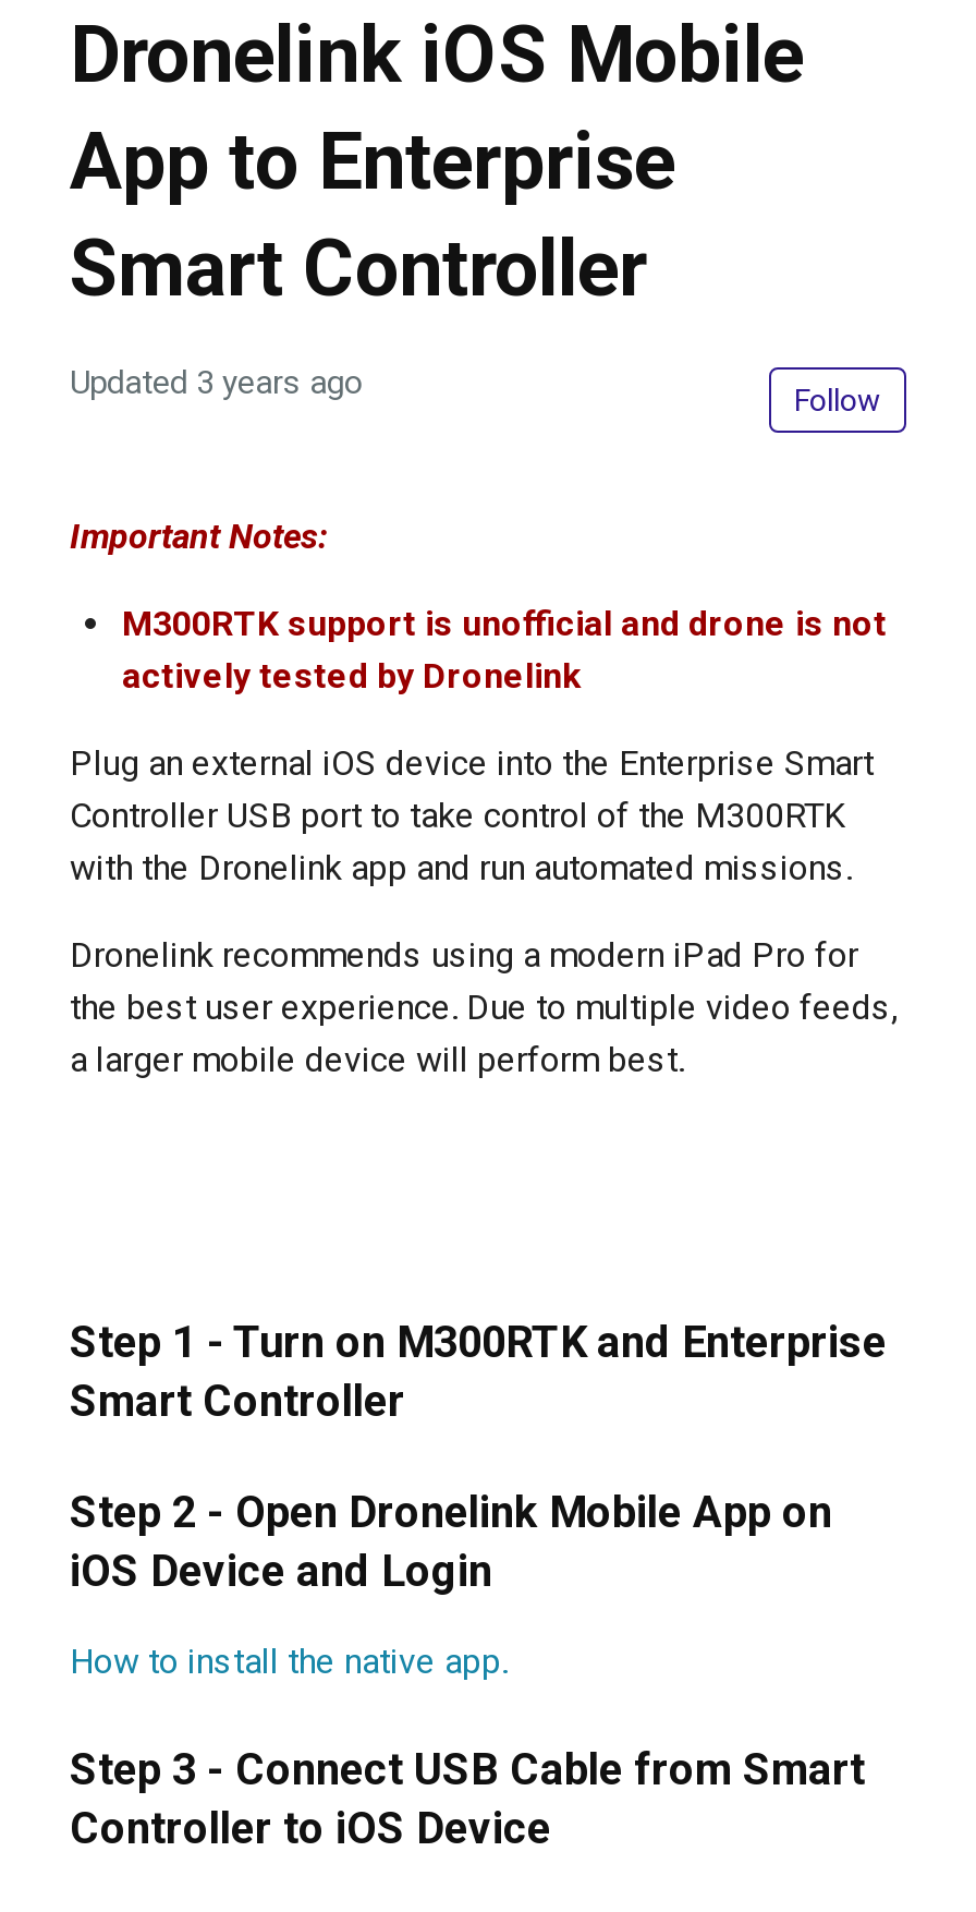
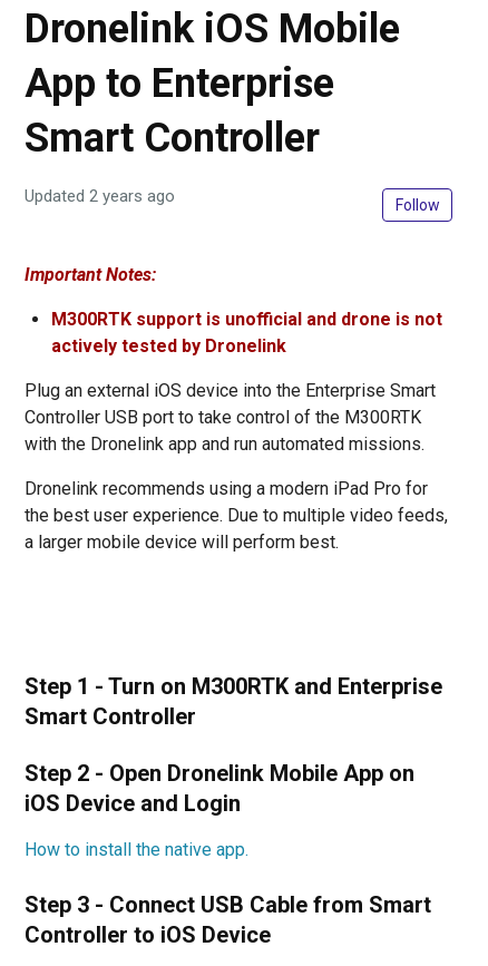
[70,363,364,402] Updated 3 years ago -> [25,186,175,206] Updated 2 years ago

